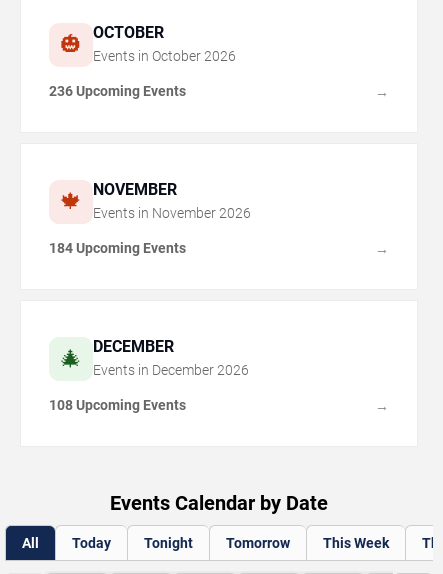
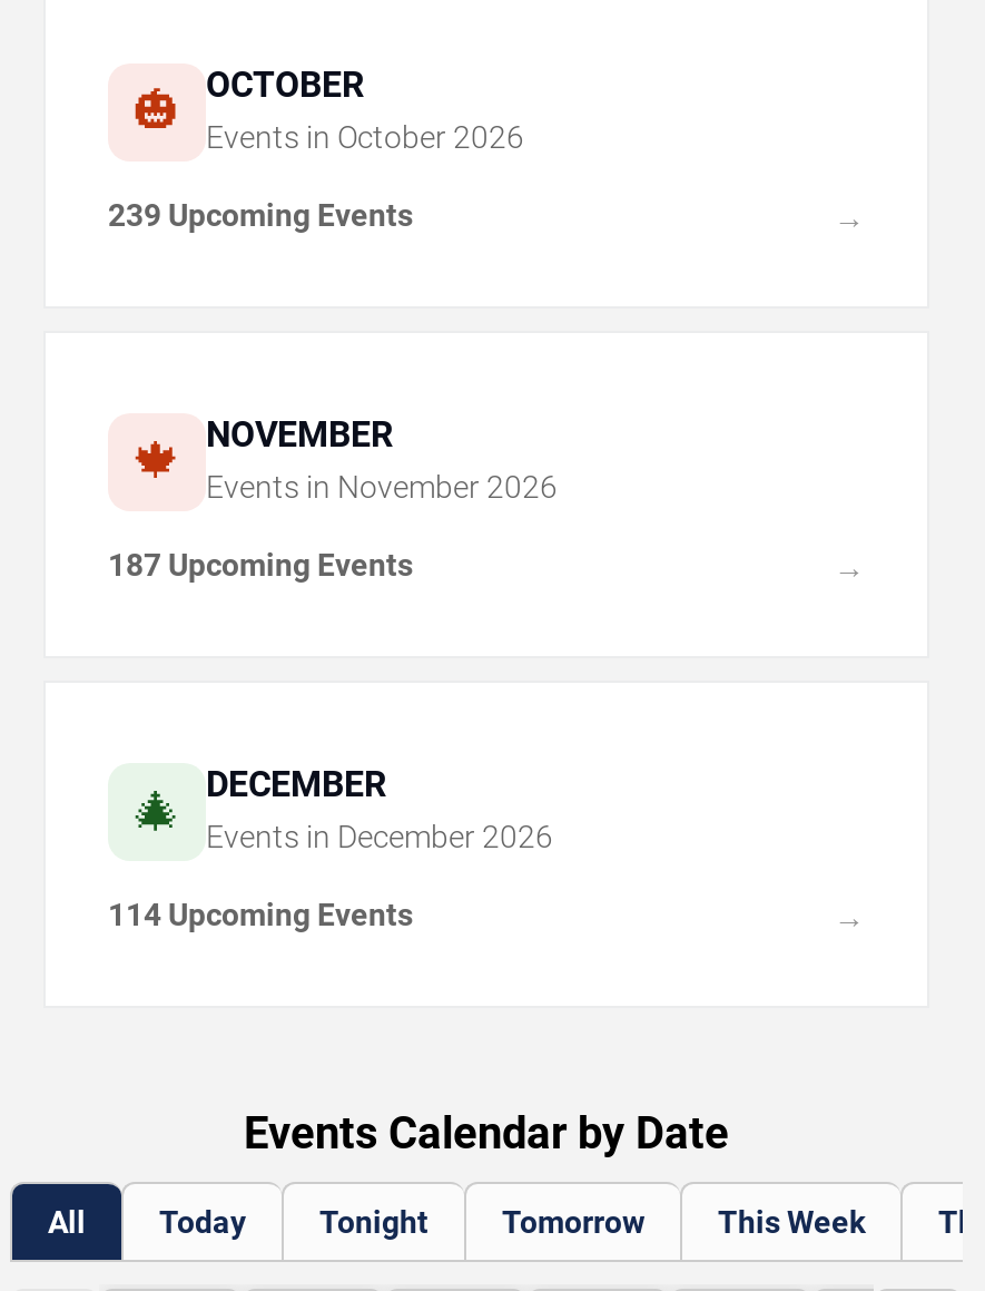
[49,83,186,99] 236 Upcoming Events -> [108,198,413,234] 239 Upcoming Events
[49,240,186,256] 184 Upcoming Events -> [108,548,413,583] 187 Upcoming Events
[49,397,186,413] 108 Upcoming Events -> [108,898,413,933] 114 Upcoming Events

